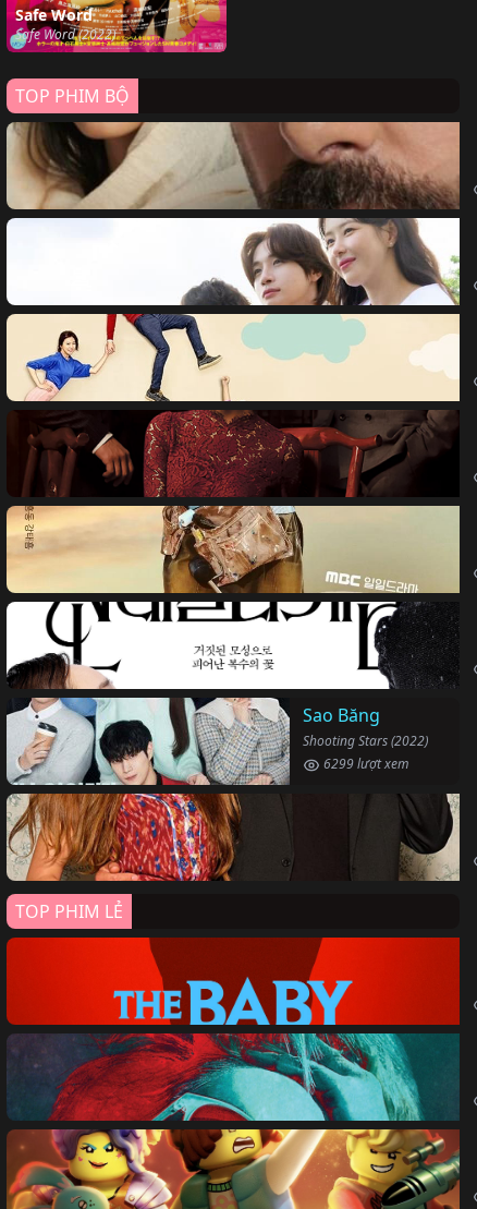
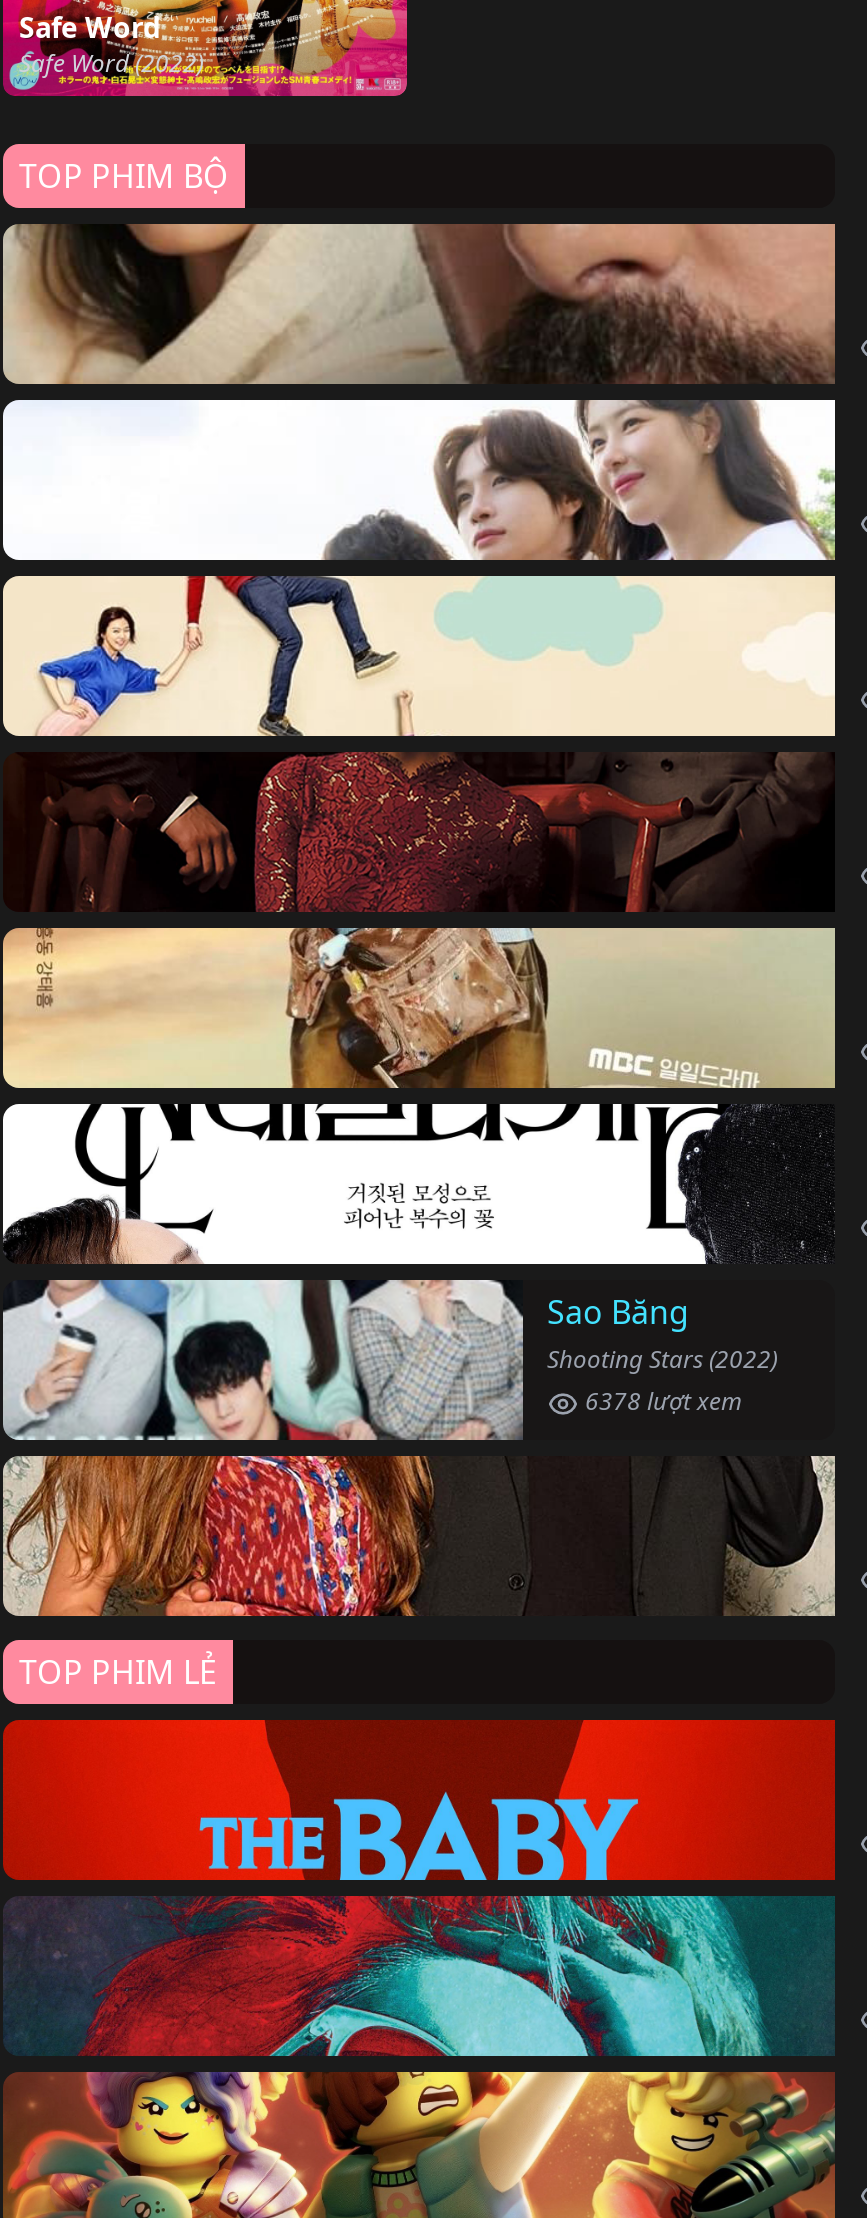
[320,755,409,773] 6299 lượt xem -> [579,1384,743,1418] 6378 lượt xem

